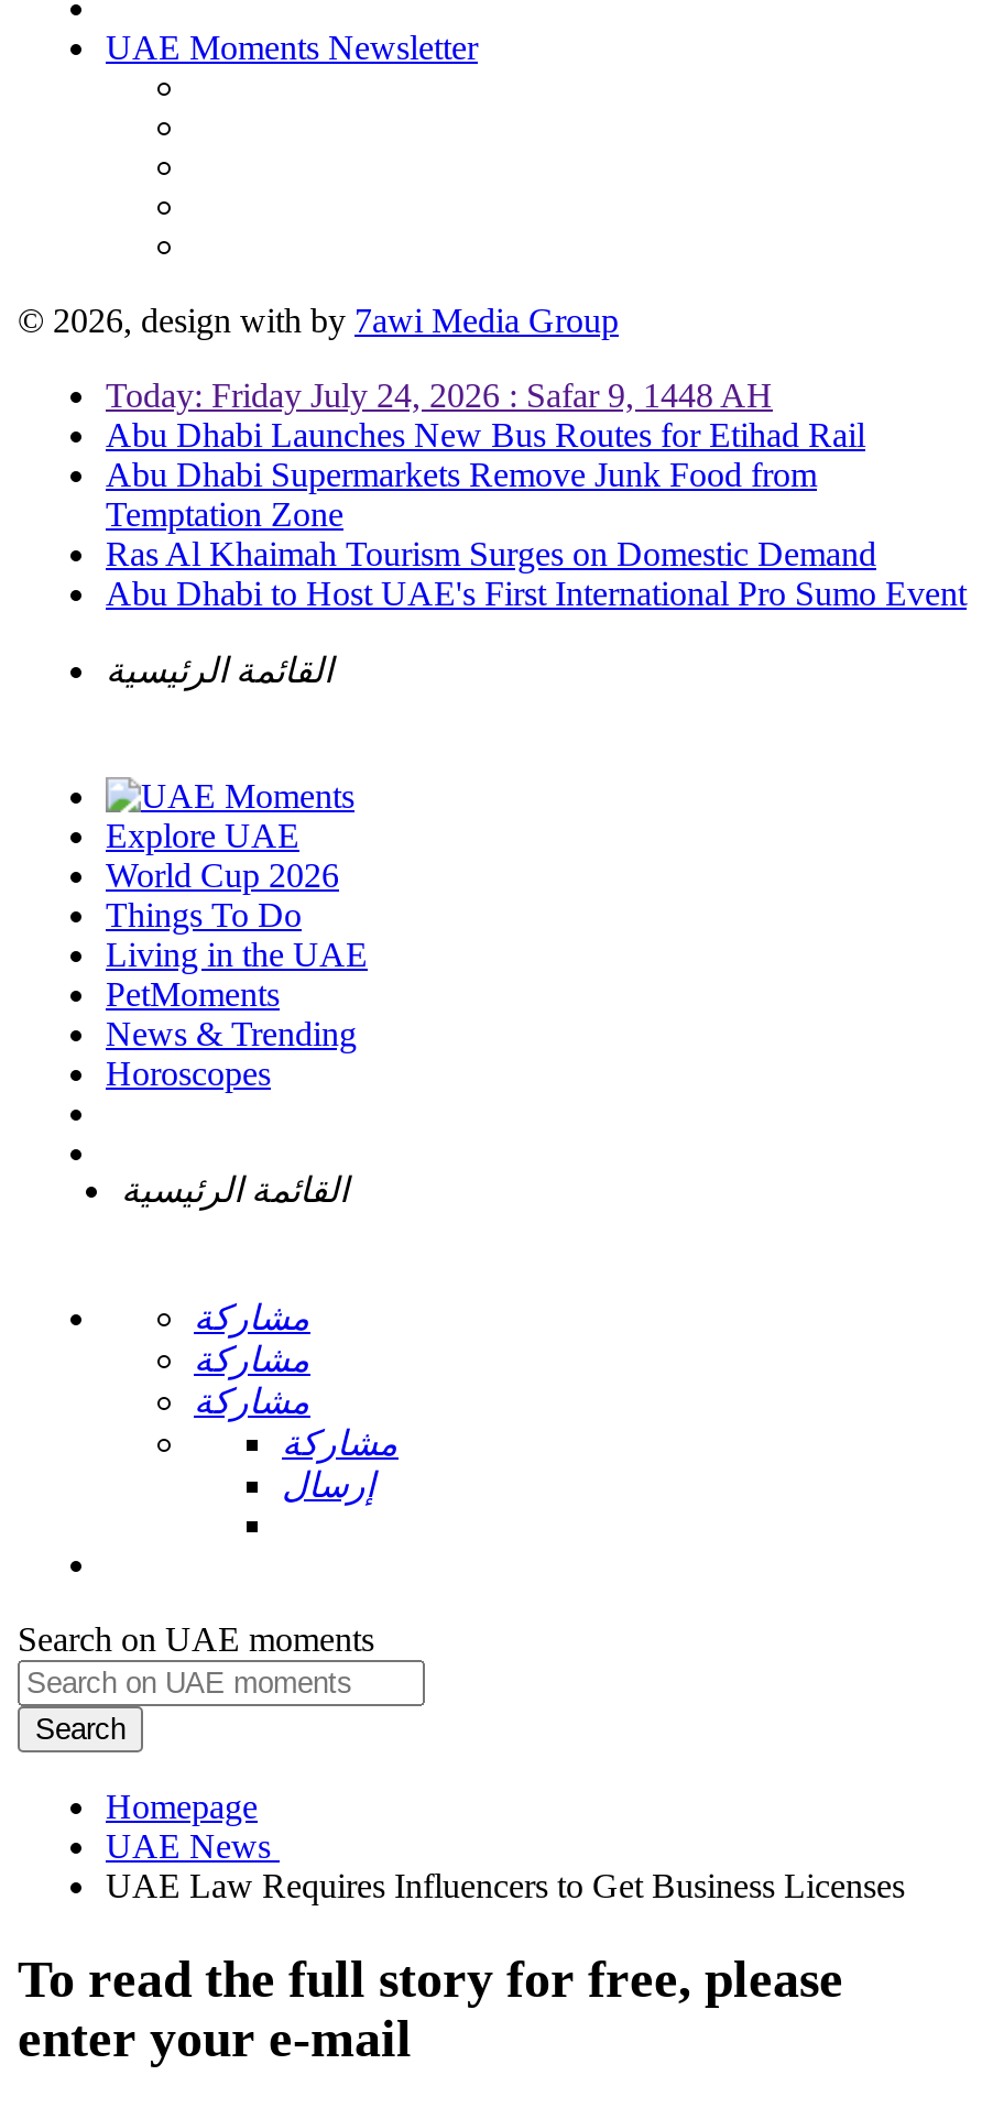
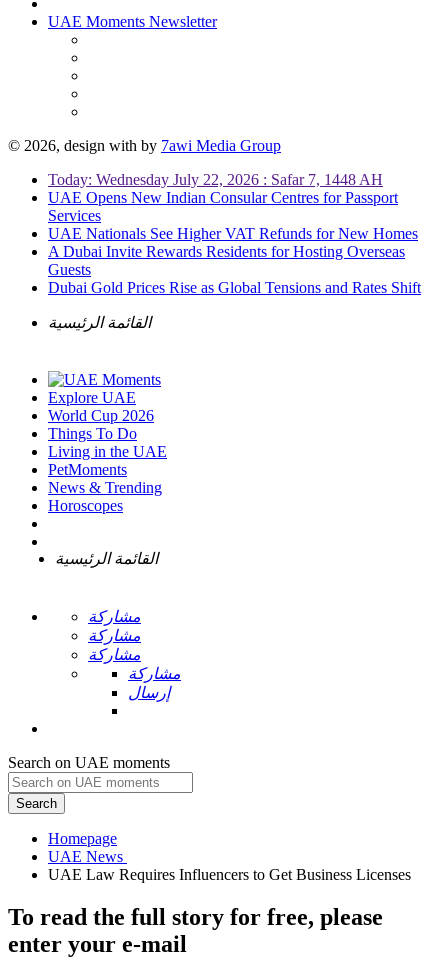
[106,376,967,612] Today: Friday July 24, 2026 : Safar 9, 1448 AH | Abu Dhabi Launches New Bus Routes for Etihad Rail | Abu Dhabi Supermarkets Remove Junk Food from | Temptation Zone | Ras Al Khaimah Tourism Surges on Domestic Demand | Abu Dhabi to Host UAE's First International Pro Sumo Event -> [48,171,421,296] Today: Wednesday July 22, 2026 : Safar 7, 1448 AH | UAE Opens New Indian Consular Centres for Passport | Services | UAE Nationals See Higher VAT Refunds for New Homes | A Dubai Invite Rewards Residents for Hosting Overseas | Guests | Dubai Gold Prices Rise as Global Tensions and Rates Shift

